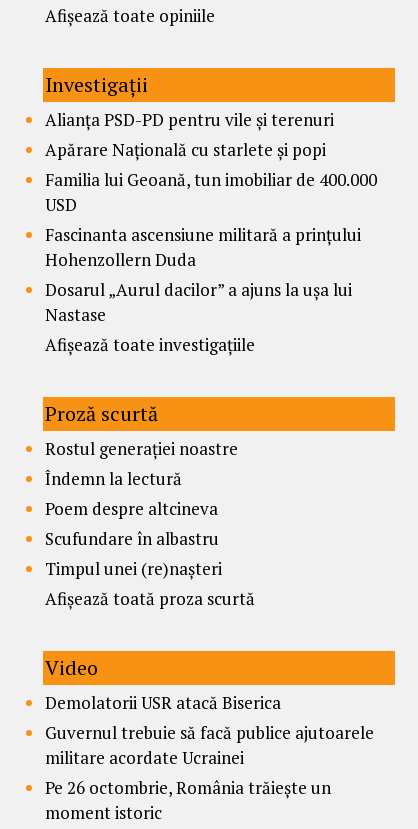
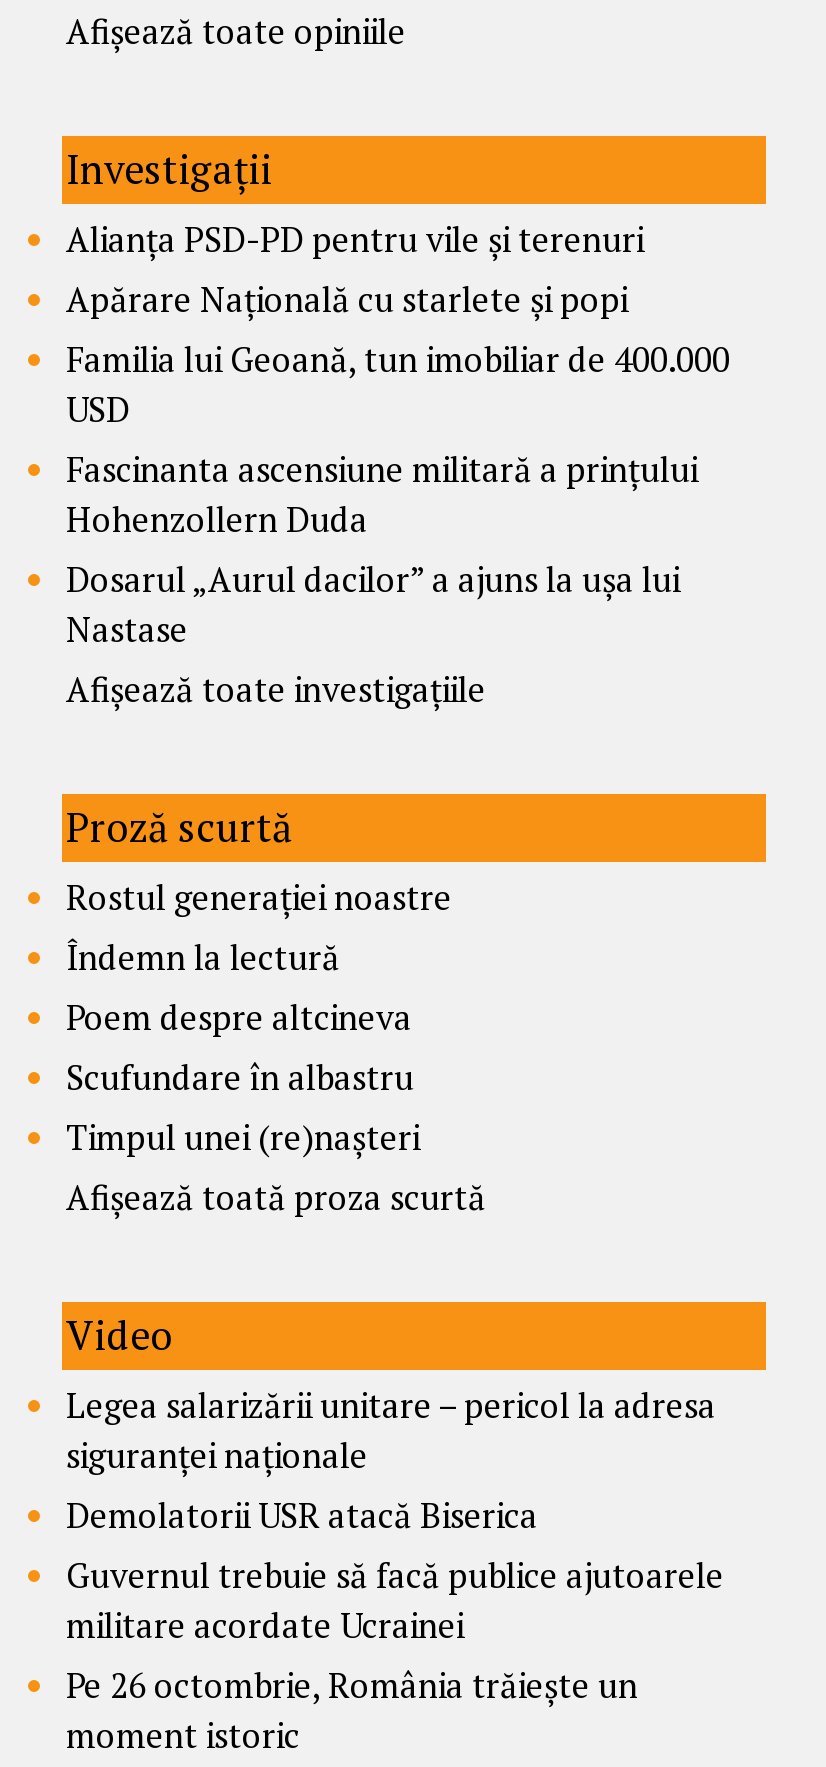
none -> [66,1381,716,1477] Legea salarizării unitare – pericol la adresa | siguranței naționale

